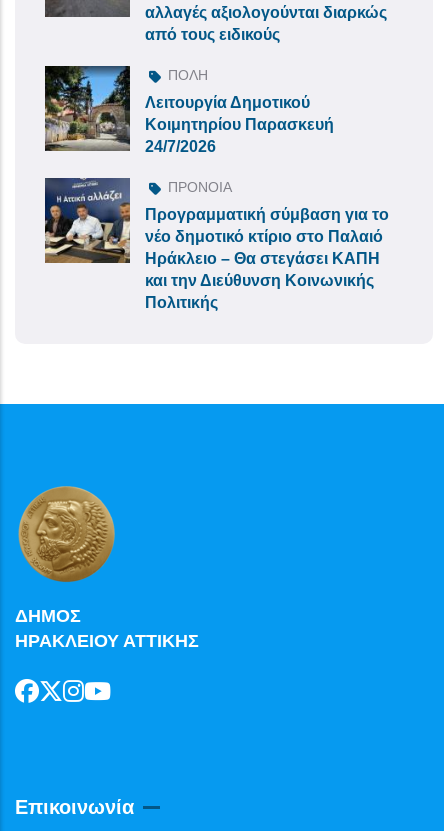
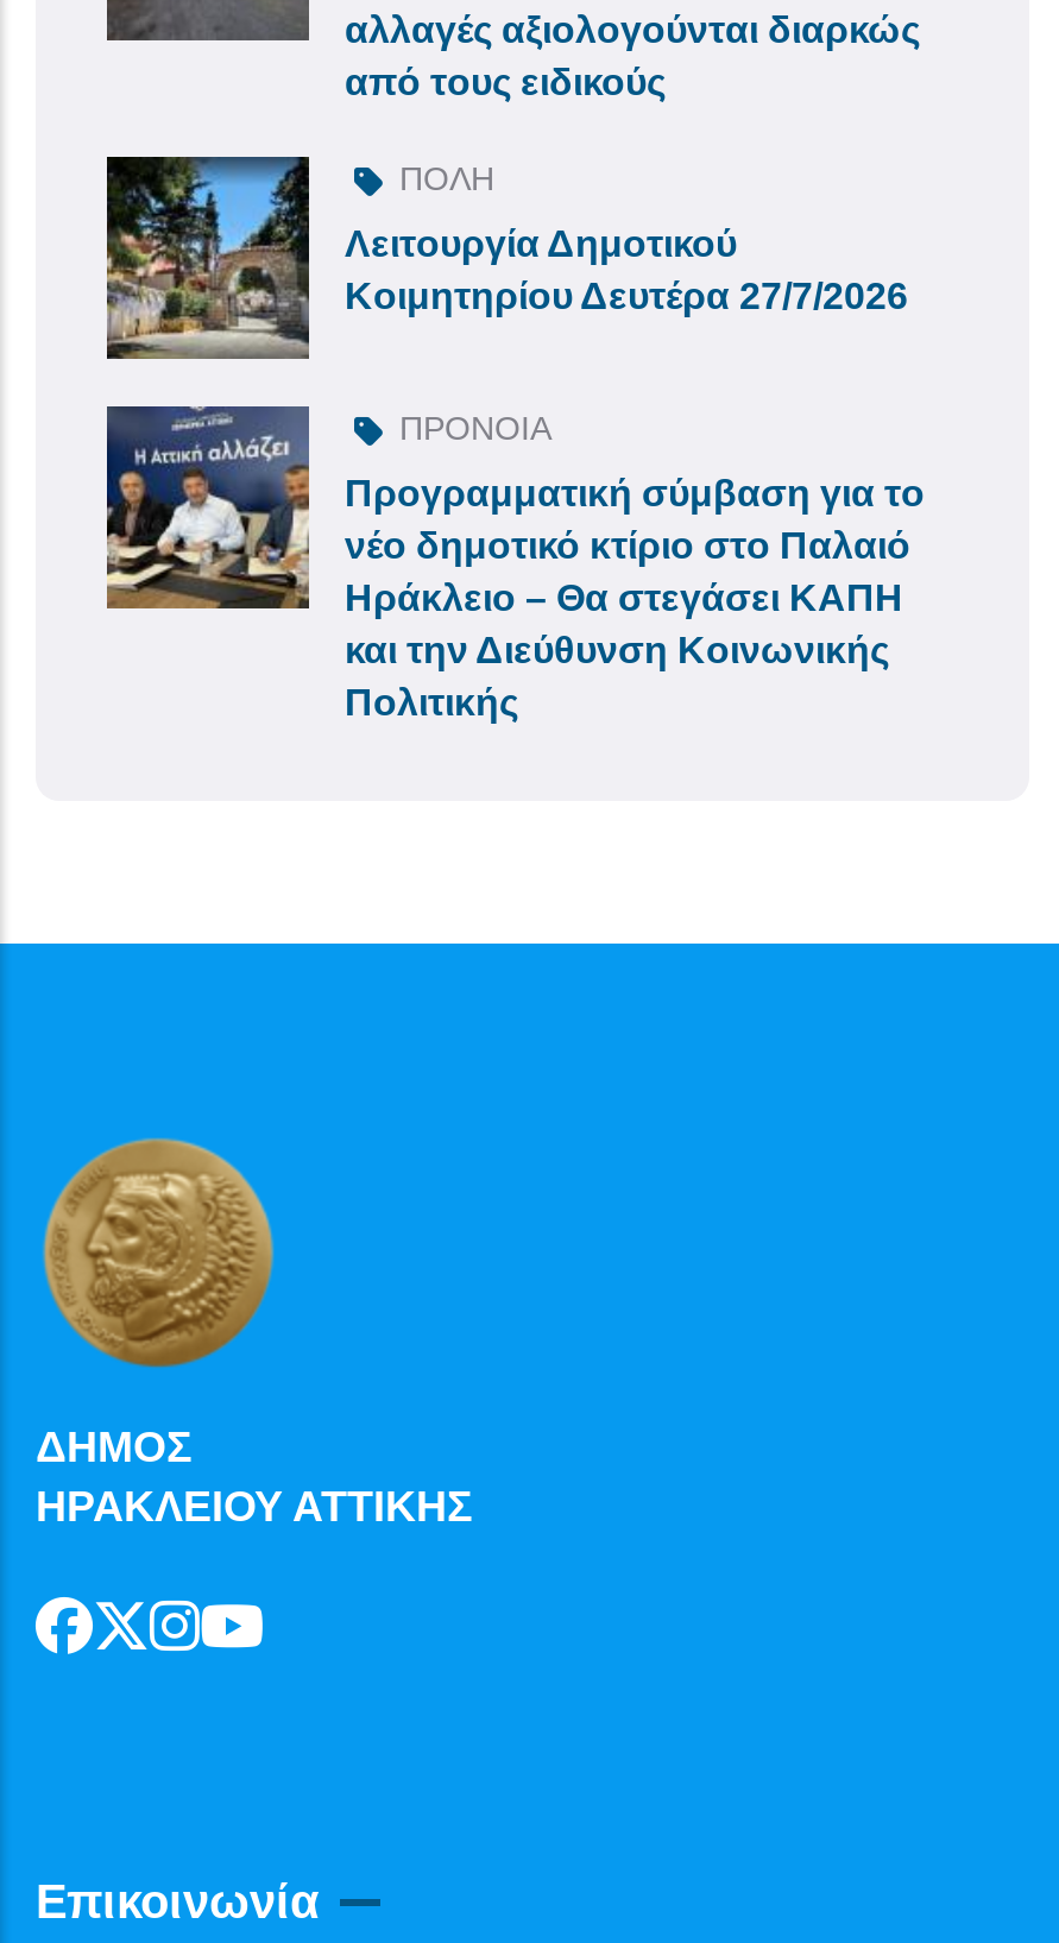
[145,116,334,155] Κοιμητηρίου Παρασκευή | 24/7/2026 -> [345,276,908,316] Κοιμητηρίου Δευτέρα 27/7/2026

